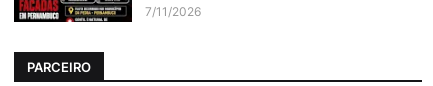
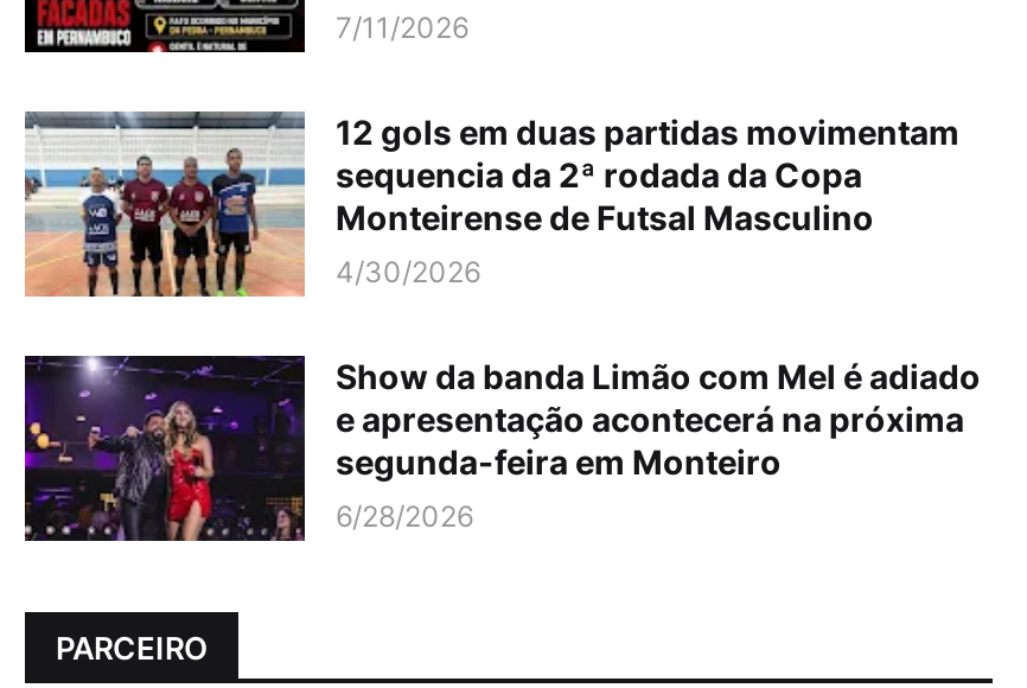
none -> [23,109,981,534] [image] | 12 gols em duas partidas movimentam | sequencia da 2ª rodada da Copa | Monteirense de Futsal Masculino | 4/30/2026 | Show da banda Limão com Mel é adiado | e apresentação acontecerá na próxima | segunda-feira em Monteiro | 6/28/2026
none -> [23,353,302,543] [image]

